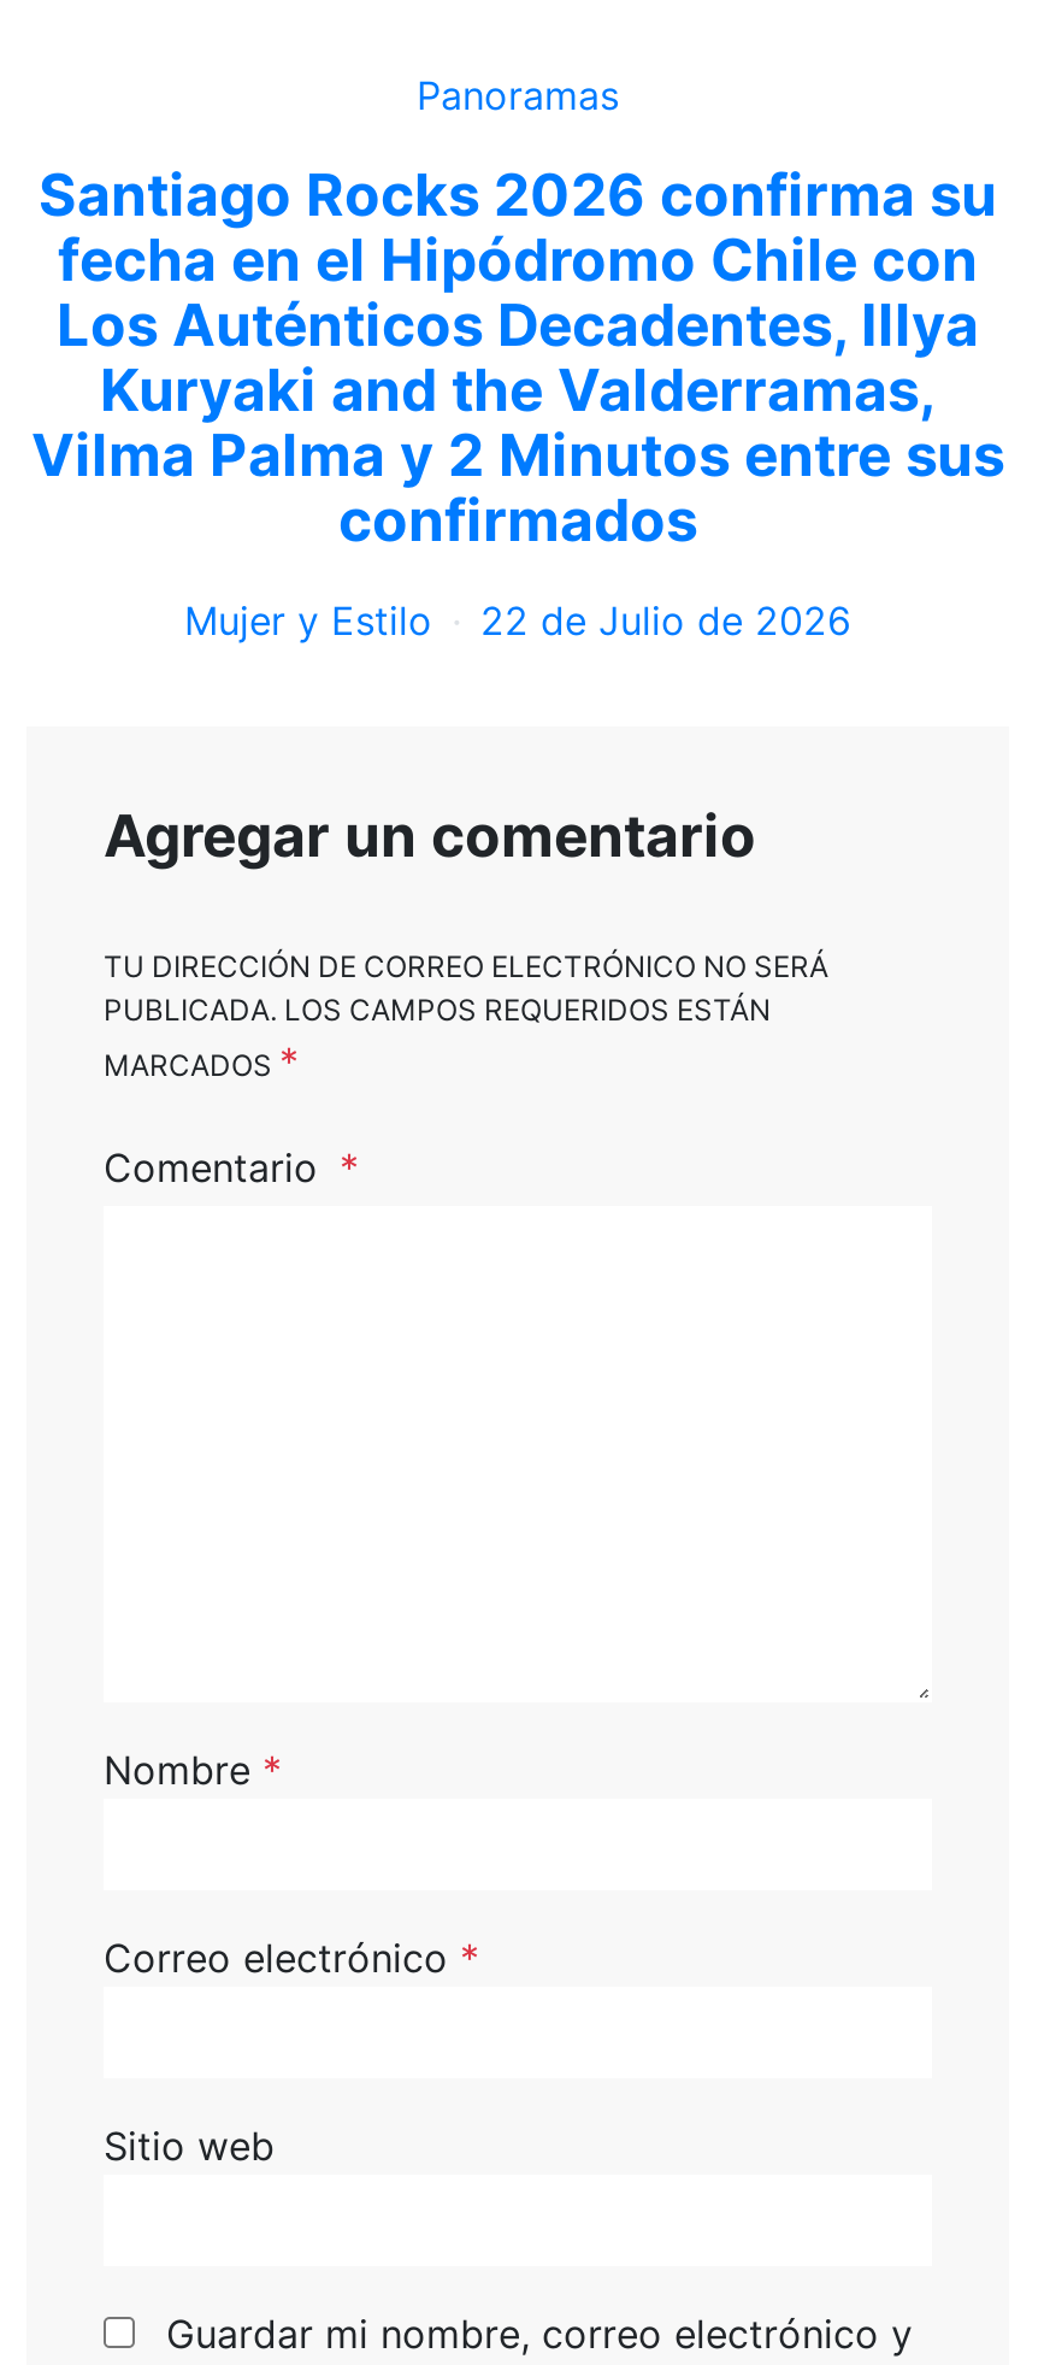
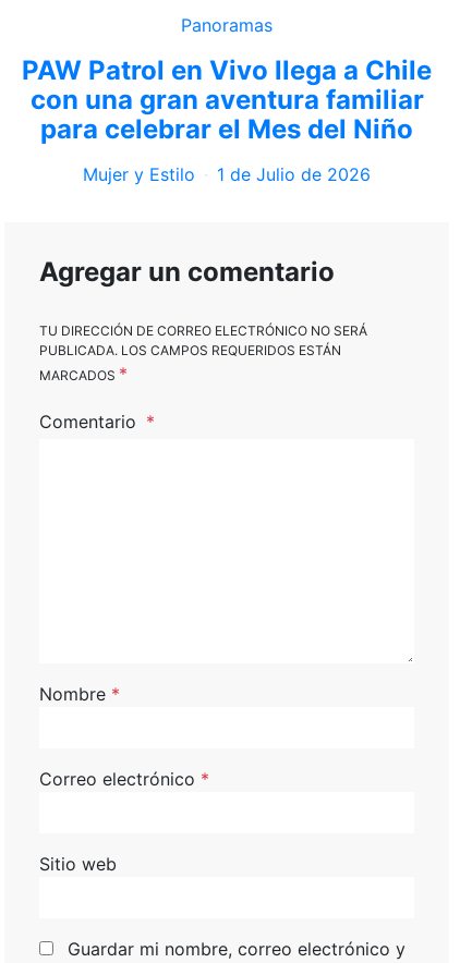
[31,160,1004,555] Santiago Rocks 2026 confirma su | fecha en el Hipódromo Chile con | Los Auténticos Decadentes, Illya | Kuryaki and the Valderramas, | Vilma Palma y 2 Minutos entre sus | confirmados -> [22,54,432,145] PAW Patrol en Vivo llega a Chile | con una gran aventura familiar | para celebrar el Mes del Niño
[184,596,851,645] Mujer y Estilo 22 de Julio de 2026 -> [83,163,371,185] Mujer y Estilo 1 de Julio de 2026

